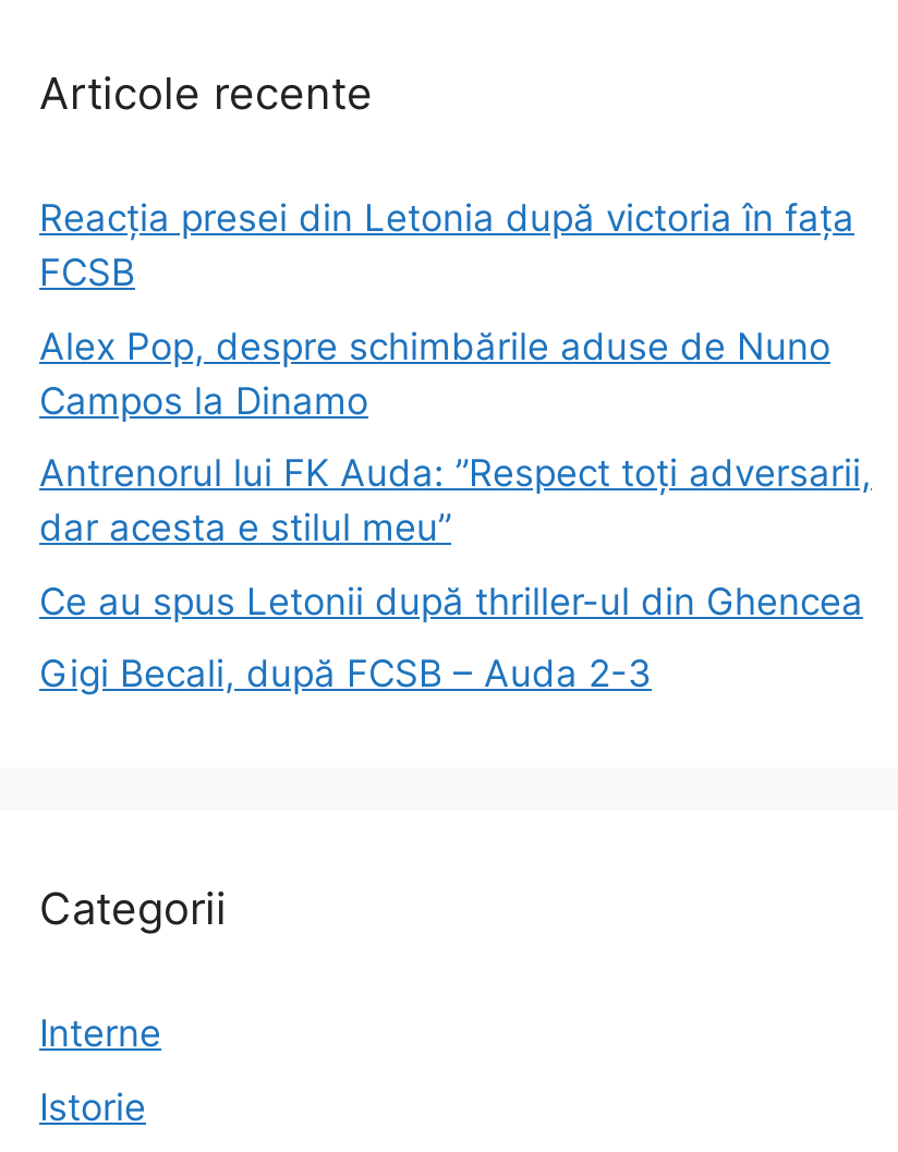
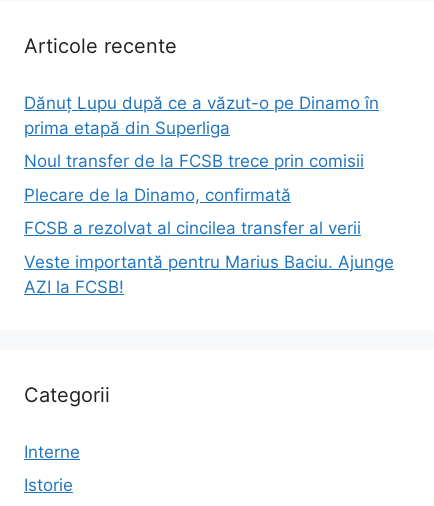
[39,197,854,296] Reacția presei din Letonia după victoria în fața | FCSB -> [24,93,379,138] Dănuț Lupu după ce a văzut-o pe Dinamo în | prima etapă din Superliga
[39,325,830,423] Alex Pop, despre schimbările aduse de Nuno | Campos la Dinamo -> [24,151,364,171] Noul transfer de la FCSB trece prin comisii
[39,453,872,551] Antrenorul lui FK Auda: ”Respect toți adversarii, | dar acesta e stilul meu” -> [24,185,291,205] Plecare de la Dinamo, confirmată
[39,580,863,624] Ce au spus Letonii după thriller-ul din Ghencea -> [24,218,361,238] FCSB a rezolvat al cincilea transfer al verii
[39,653,652,697] Gigi Becali, după FCSB – Auda 2-3 -> [24,252,394,297] Veste importantă pentru Marius Baciu. Ajunge | AZI la FCSB!

